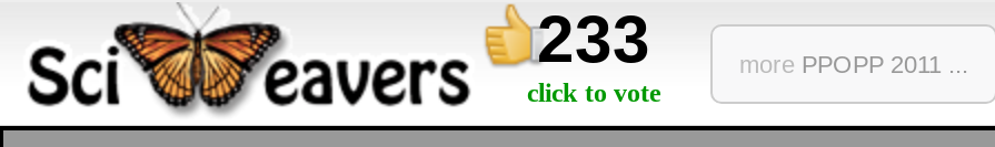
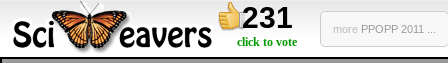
[537,2,650,75] 233 -> [242,1,293,34] 231

